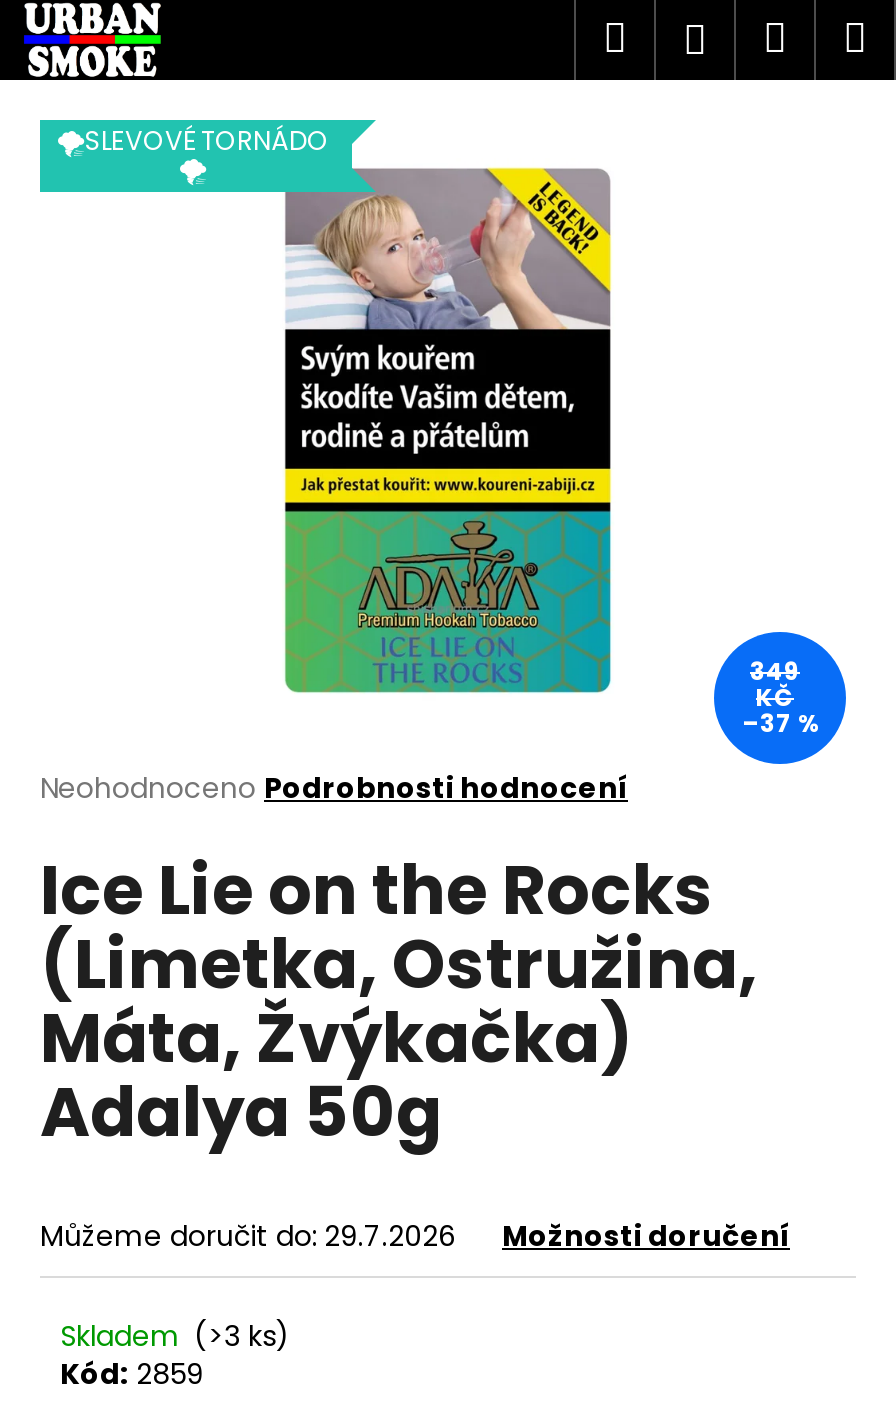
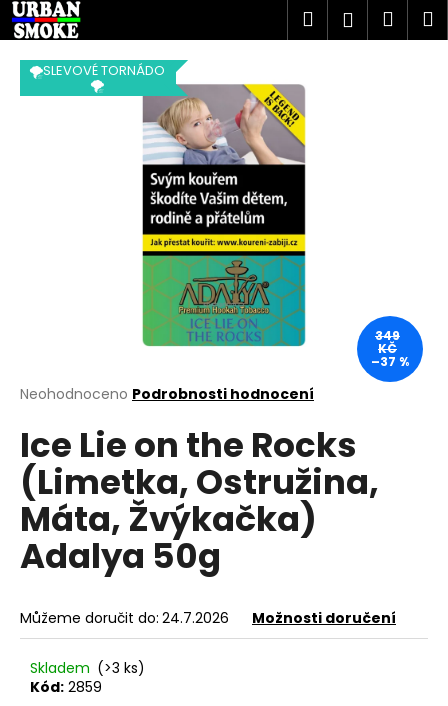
[40,1215,456,1255] Můžeme doručit do: 29.7.2026 -> [20,607,229,627] Můžeme doručit do: 24.7.2026

